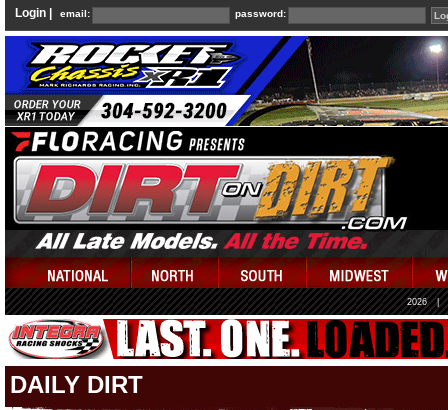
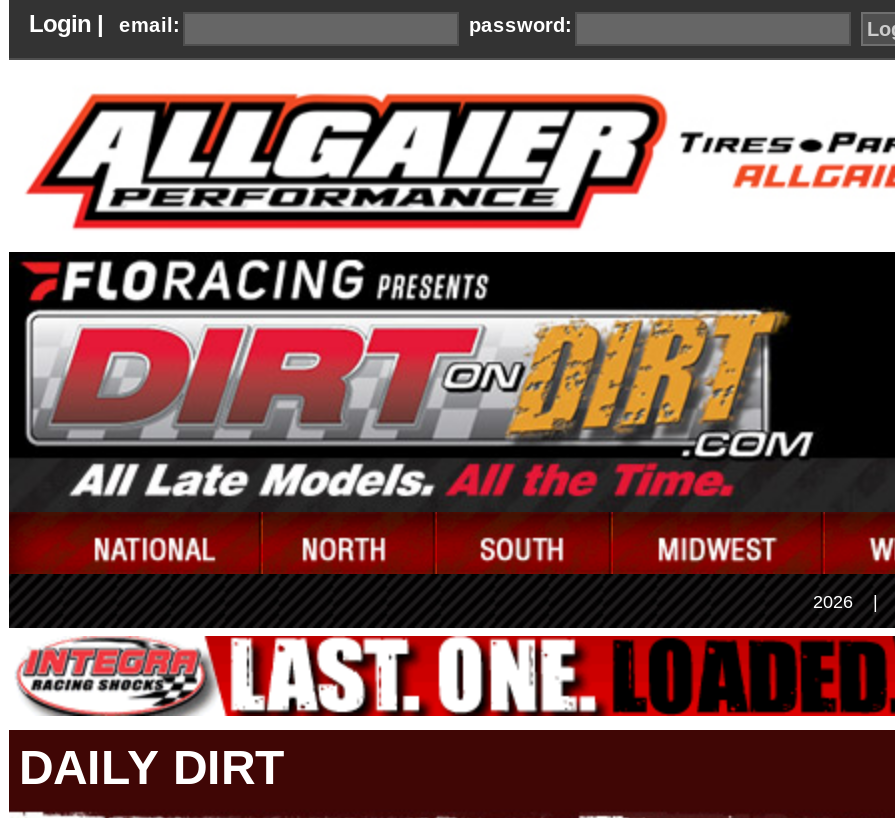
[4,35,445,127] [image] -> [9,70,889,252] [image]

